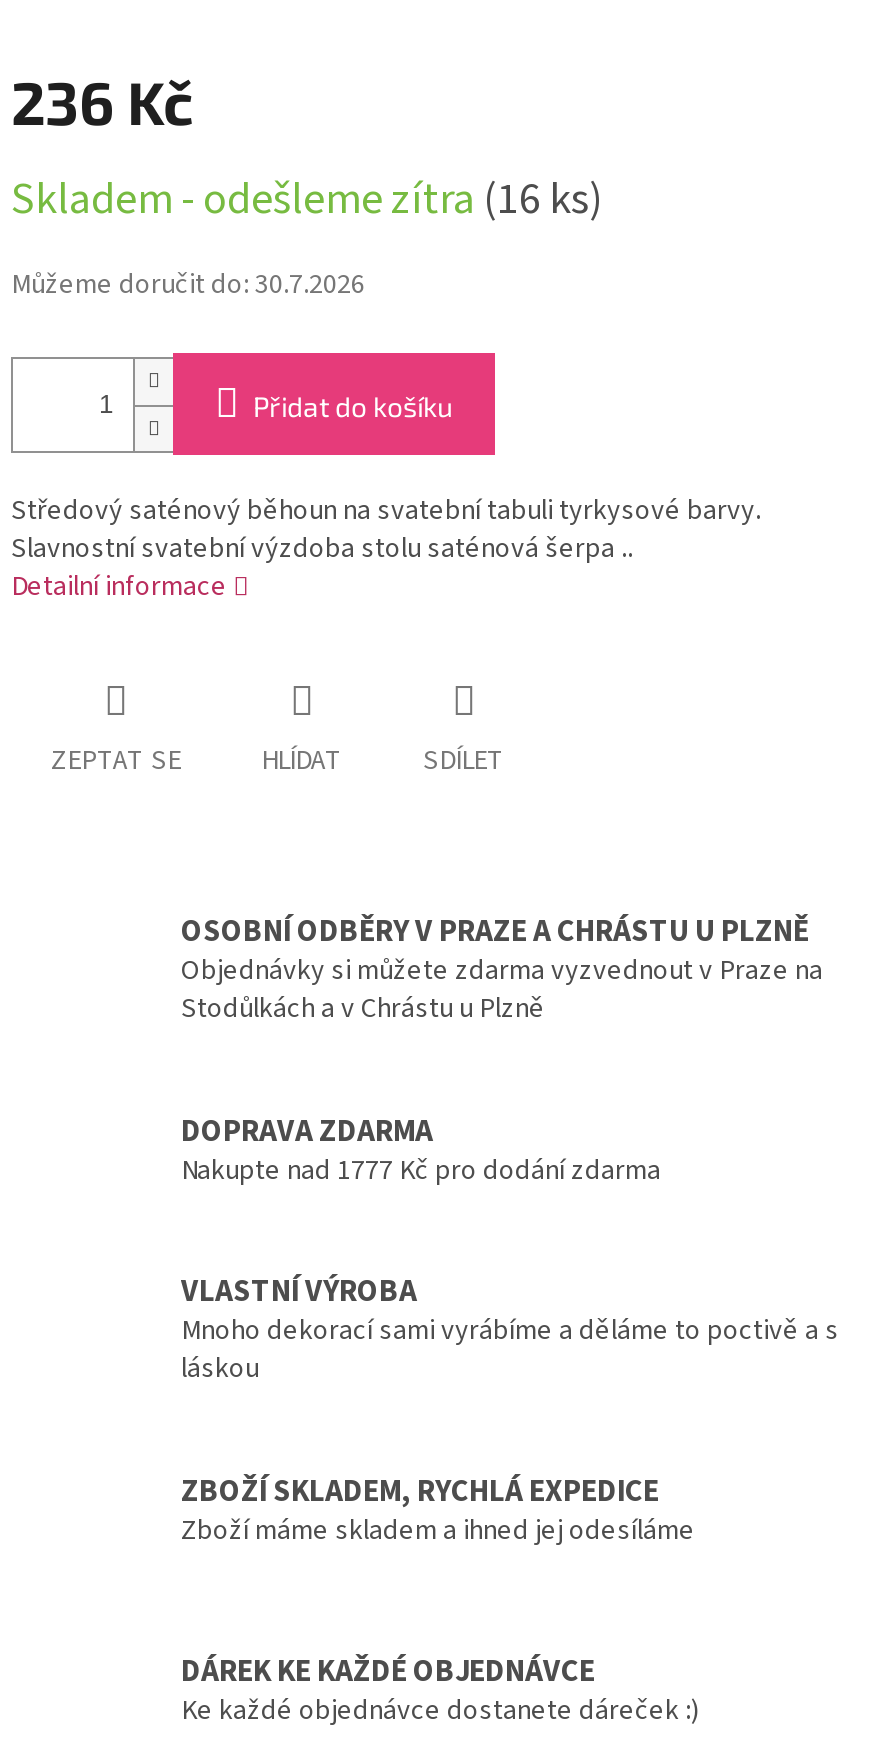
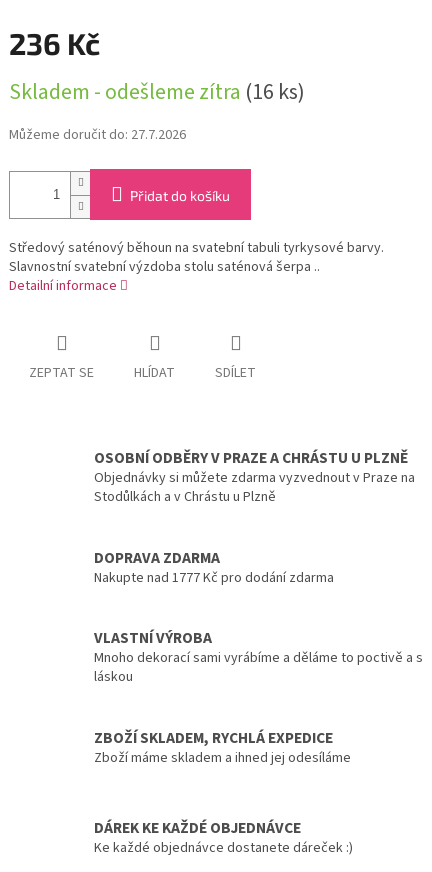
[11,266,365,306] Můžeme doručit do: 30.7.2026 -> [9,125,186,145] Můžeme doručit do: 27.7.2026

